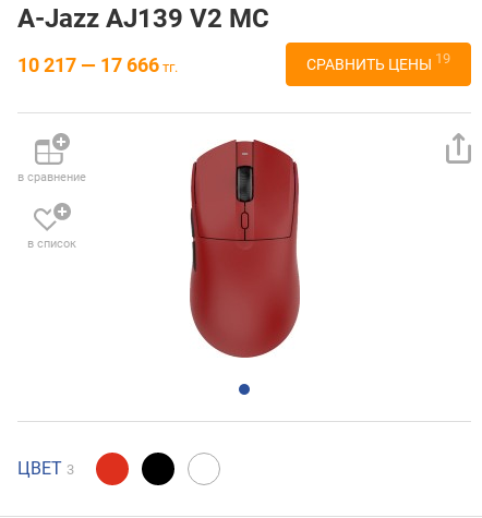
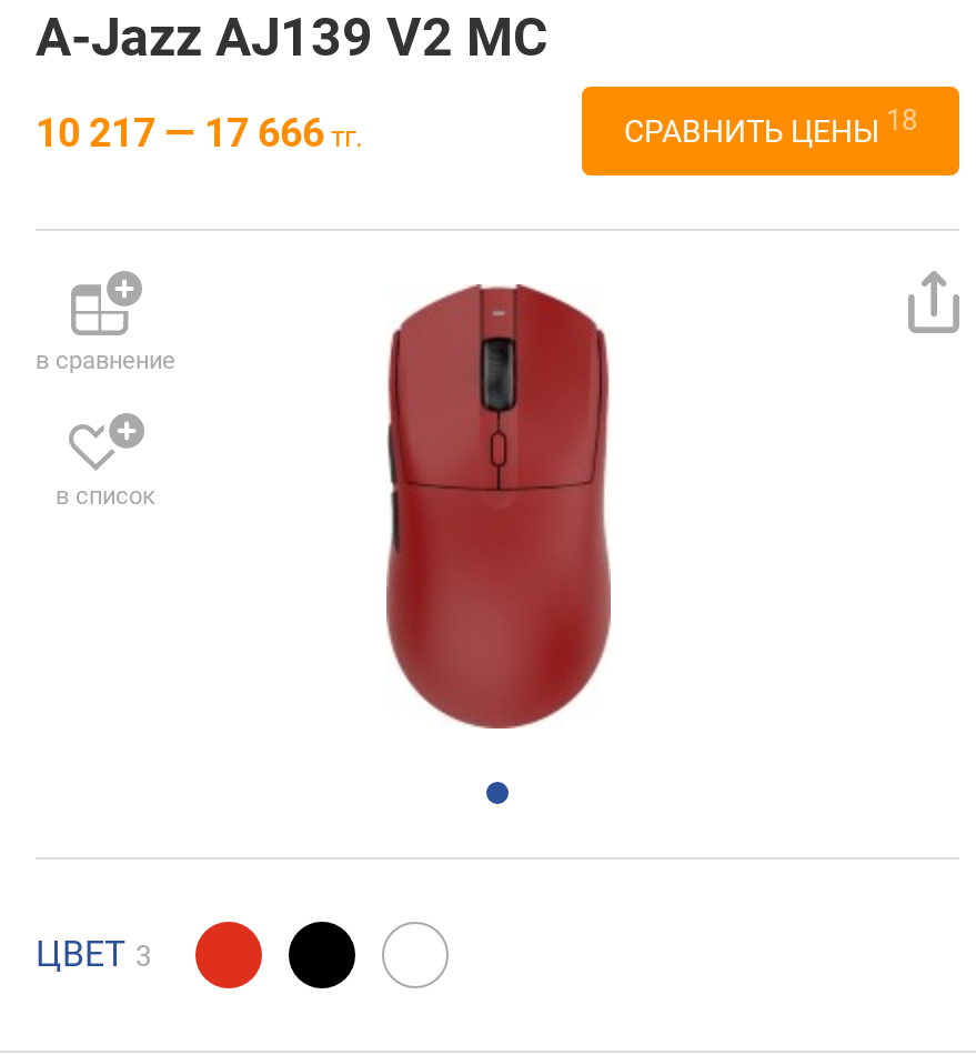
[306,50,450,73] СРАВНИТЬ ЦЕНЫ 19 -> [624,103,917,149] СРАВНИТЬ ЦЕНЫ 18

